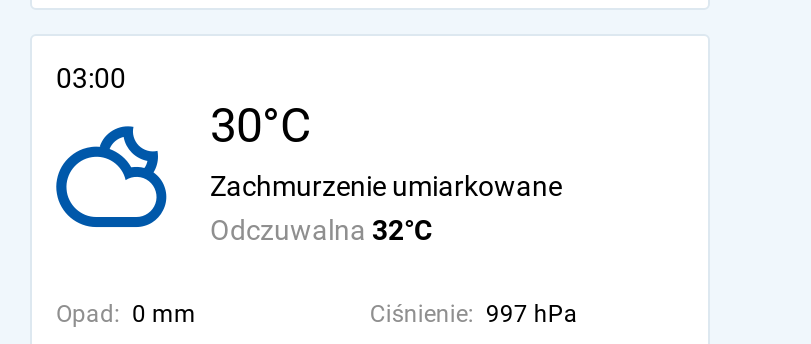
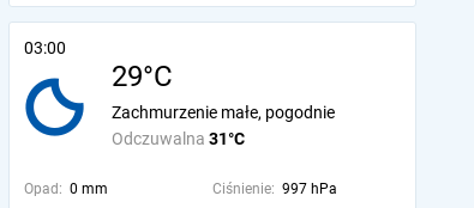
[54,98,312,230] [image] | 30°C -> [24,60,173,137] [image] | 29°C
[210,170,562,202] Zachmurzenie umiarkowane -> [112,103,335,122] Zachmurzenie małe, pogodnie
[210,214,432,246] Odczuwalna 32°C -> [112,129,245,148] Odczuwalna 31°C

